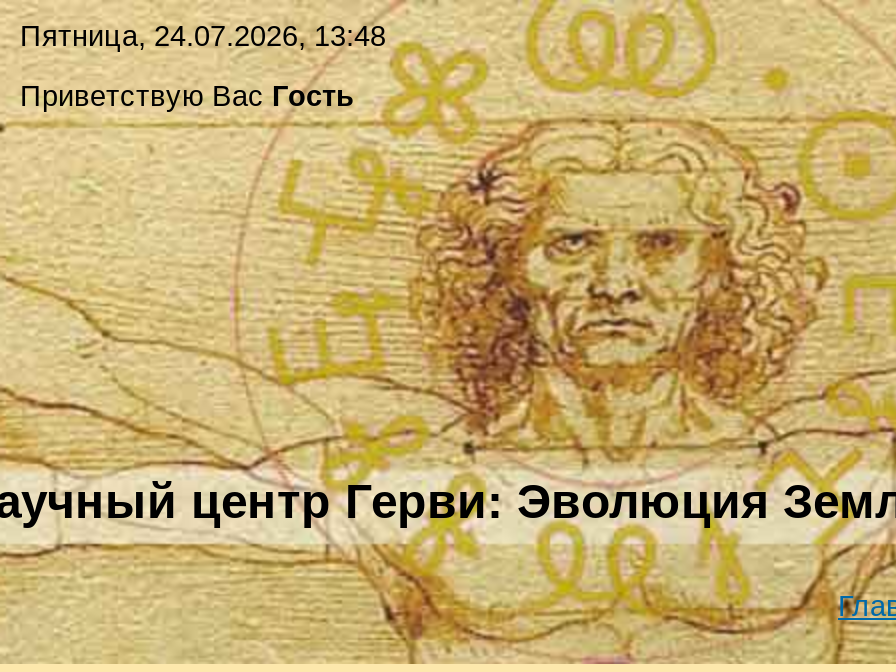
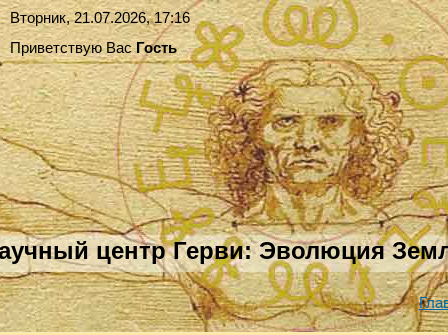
[20,20,386,52] Пятница, 24.07.2026, 13:48 -> [10,10,190,26] Вторник, 21.07.2026, 17:16

